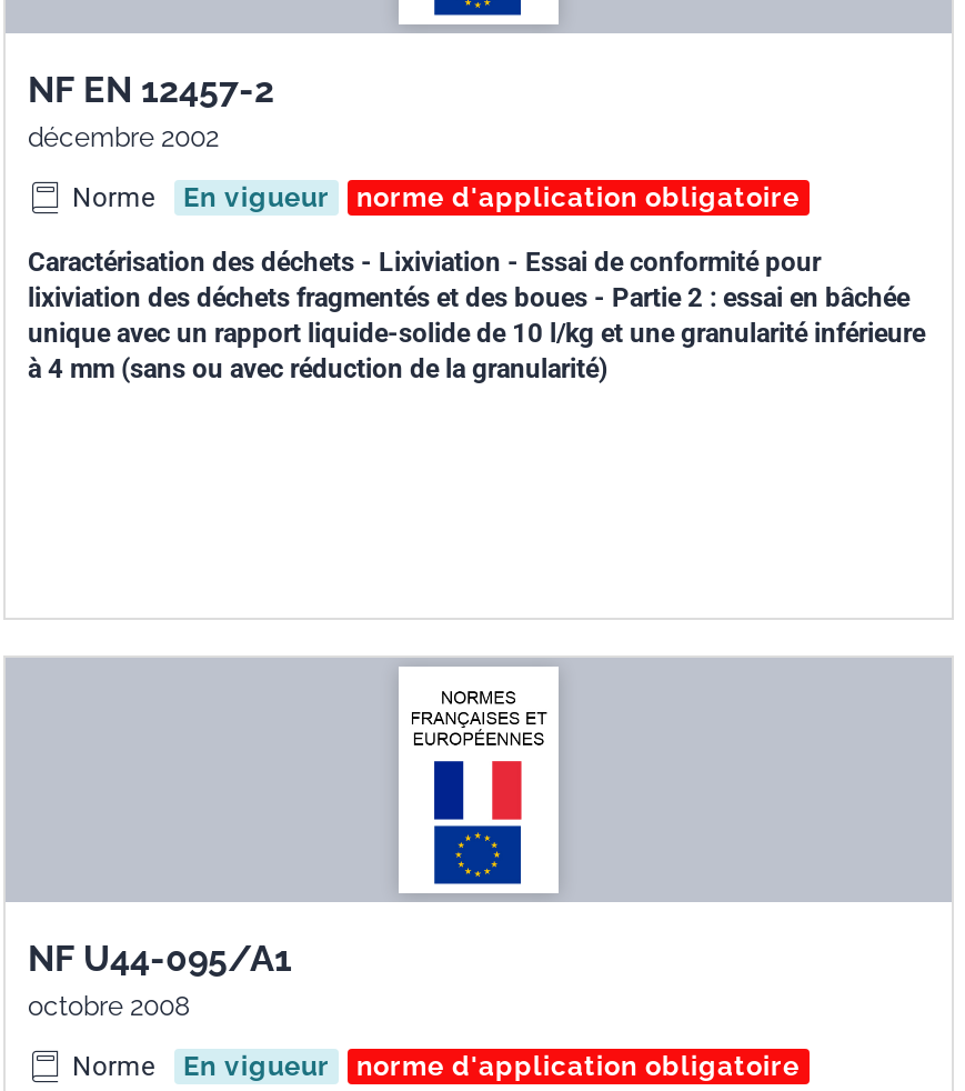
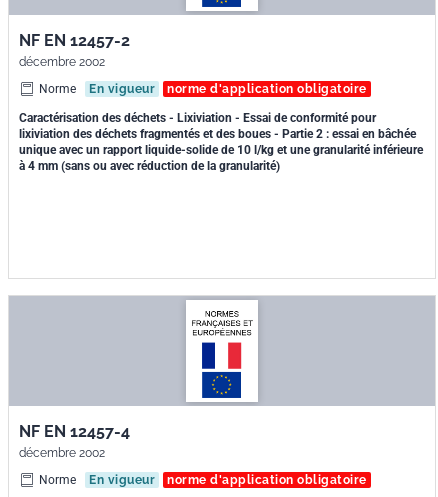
[28,938,292,1022] NF U44-095/A1 | octobre 2008 -> [19,422,130,460] NF EN 12457-4 | décembre 2002

